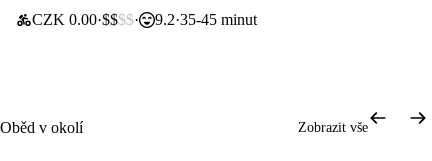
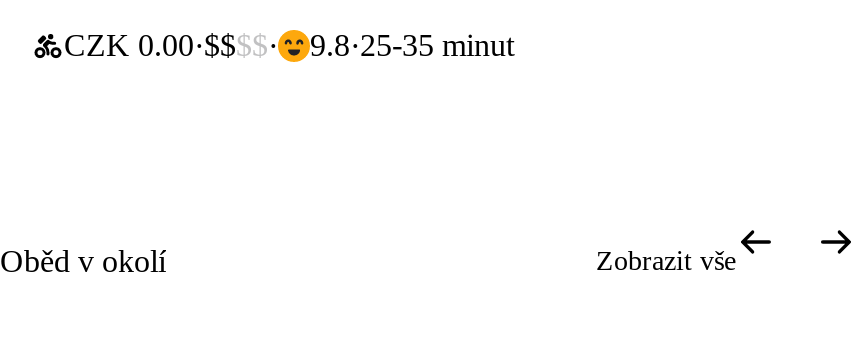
[32,11,257,28] CZK 0.00 $$$$ 9.2 35-45 minut -> [64,28,514,62] CZK 0.00 $$$$ 9.8 25-35 minut

